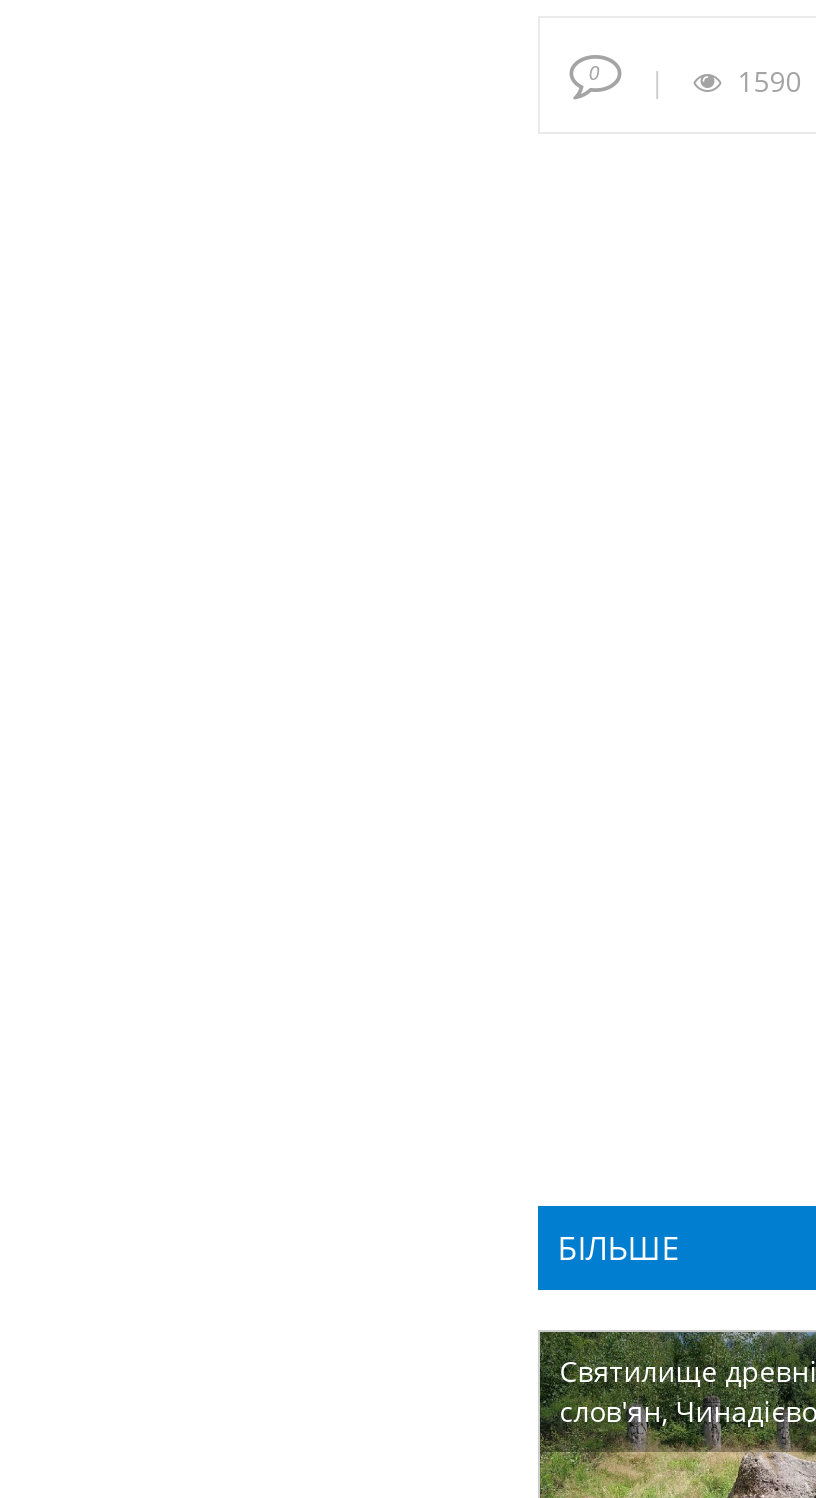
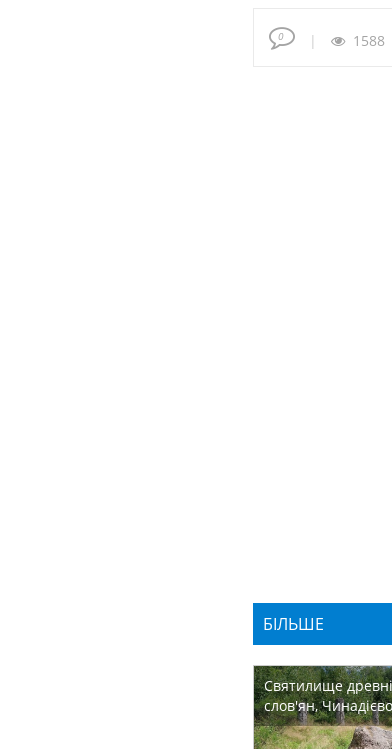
[722,62,810,100] 1590 -> [345,31,389,50] 1588

